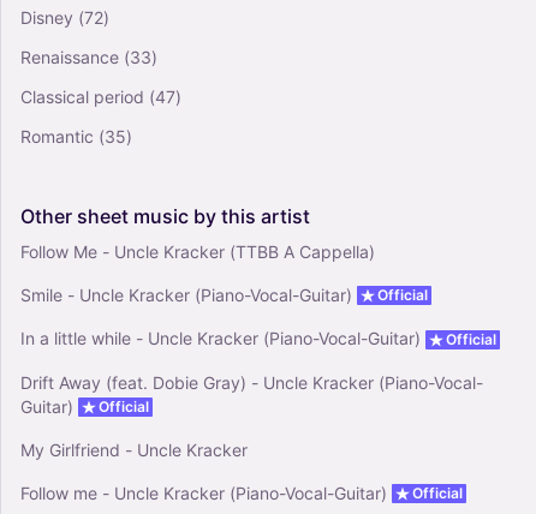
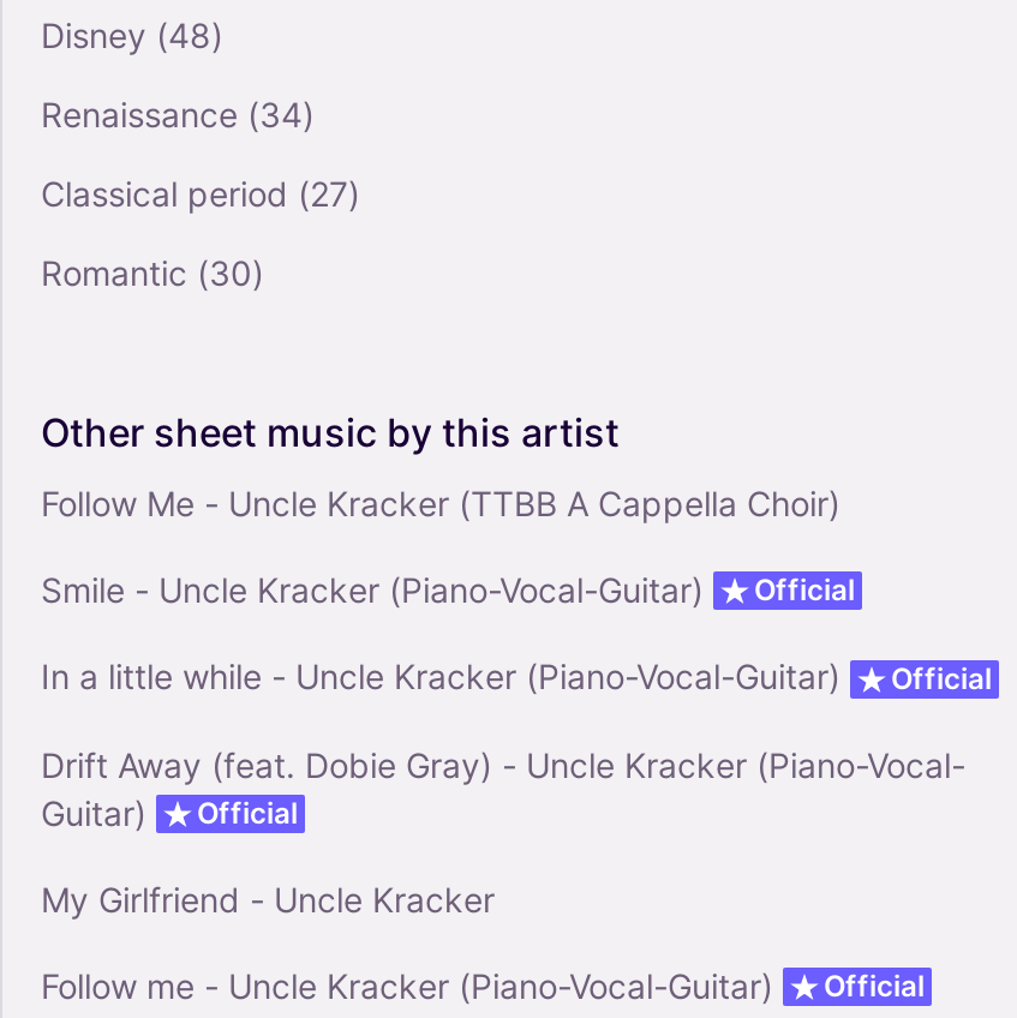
[20,8,109,28] Disney (72) -> [41,15,223,56] Disney (48)
[20,47,157,68] Renaissance (33) -> [41,94,315,135] Renaissance (34)
[20,87,181,107] Classical period (47) -> [41,174,360,214] Classical period (27)
[20,126,132,147] Romantic (35) -> [41,253,264,294] Romantic (30)
[20,242,375,262] Follow Me - Uncle Kracker (TTBB A Cappella) -> [41,483,840,524] Follow Me - Uncle Kracker (TTBB A Cappella Choir)

